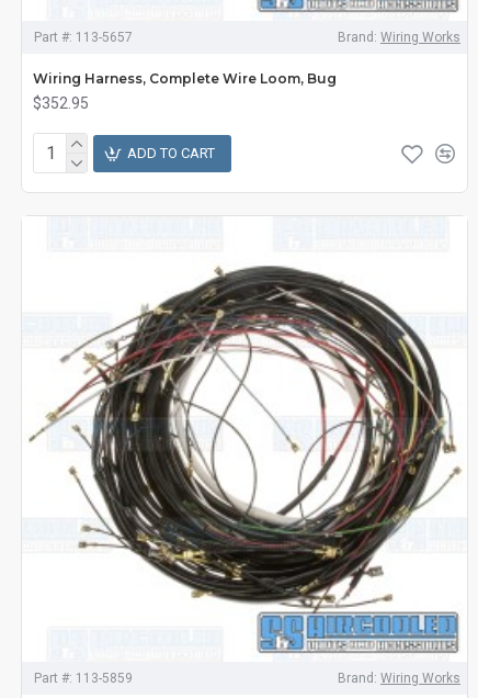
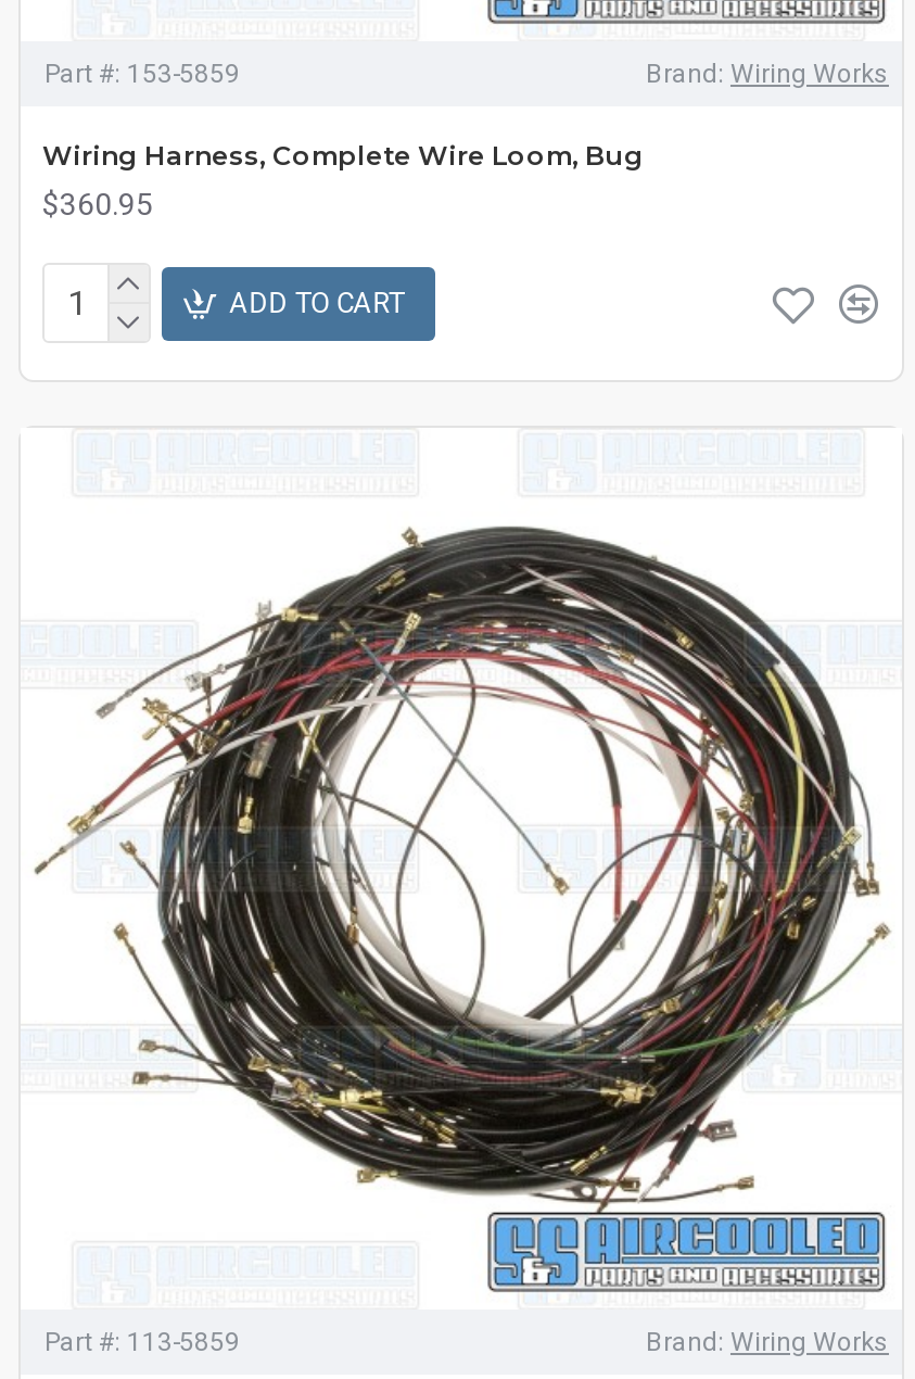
[34,30,133,45] Part #: 113-5657 -> [45,58,240,89] Part #: 153-5859
[33,94,89,112] $352.95 -> [42,187,153,221] $360.95

